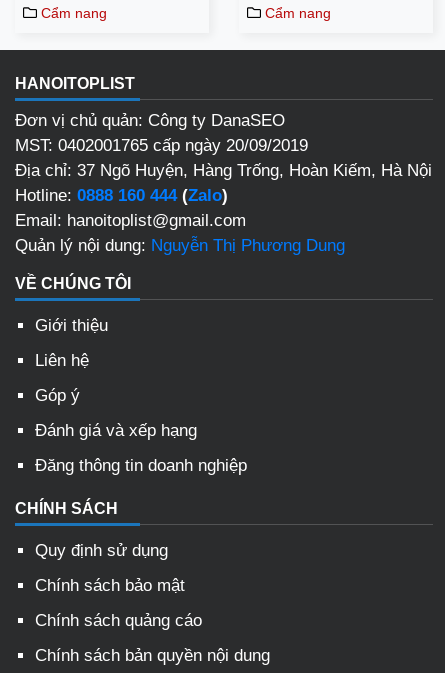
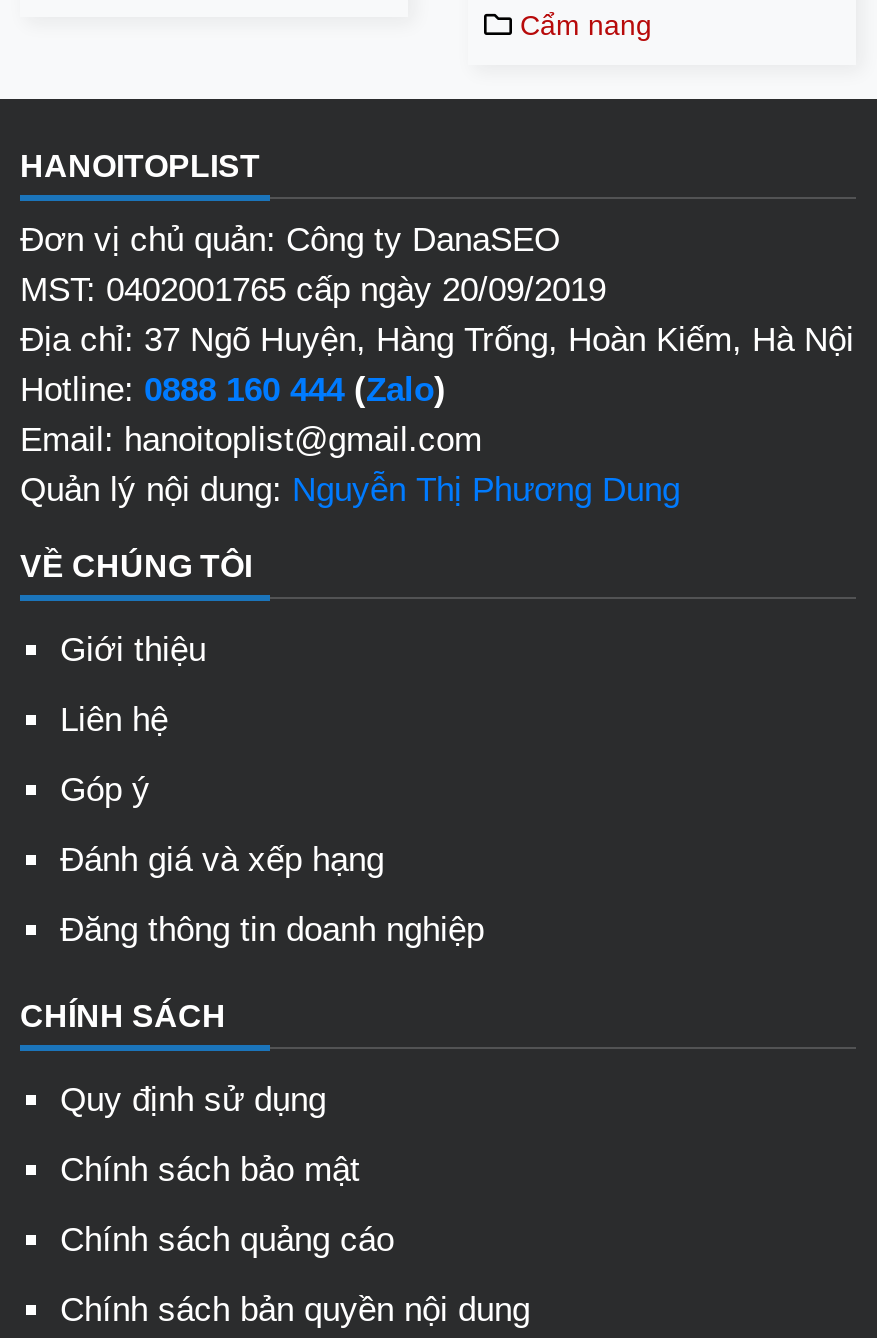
[41,5,107,21] Cẩm nang -> none

